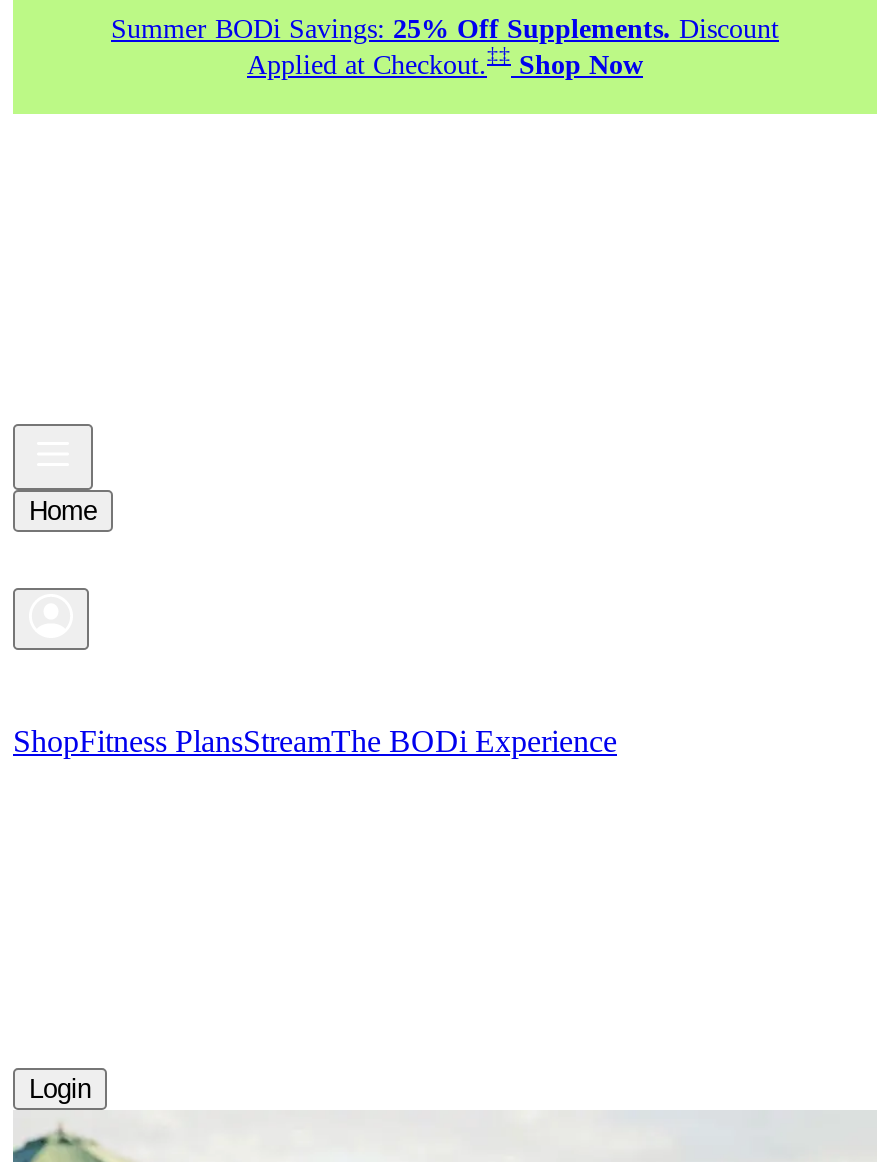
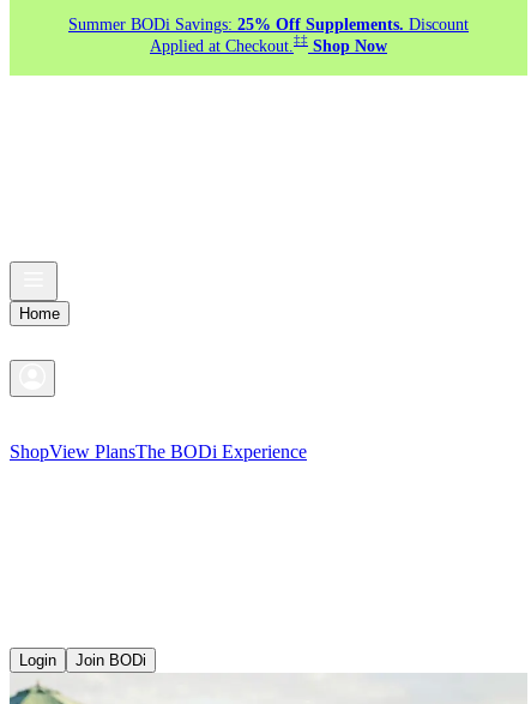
[13,724,617,758] ShopFitness PlansStreamThe BODi Experience -> [10,441,307,462] ShopView PlansThe BODi Experience
none -> [76,651,146,669] Join BODi

